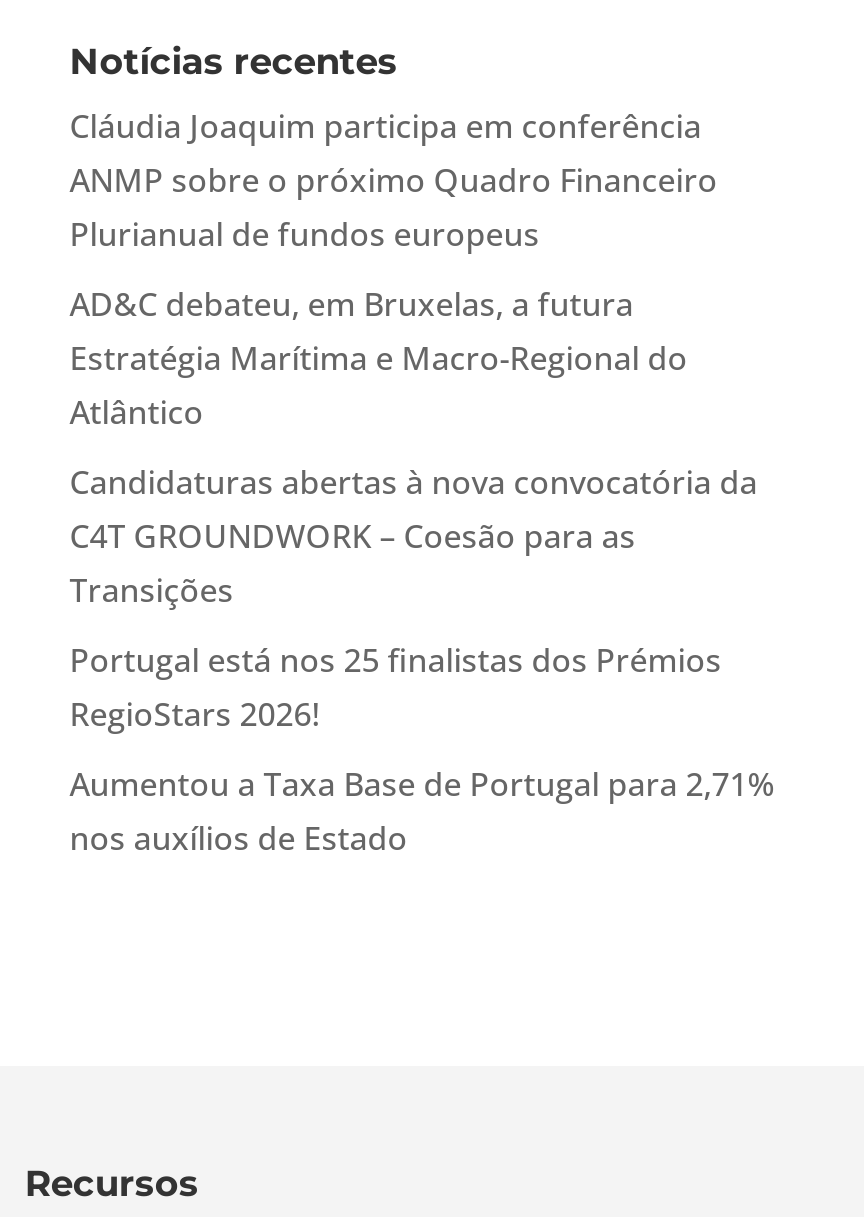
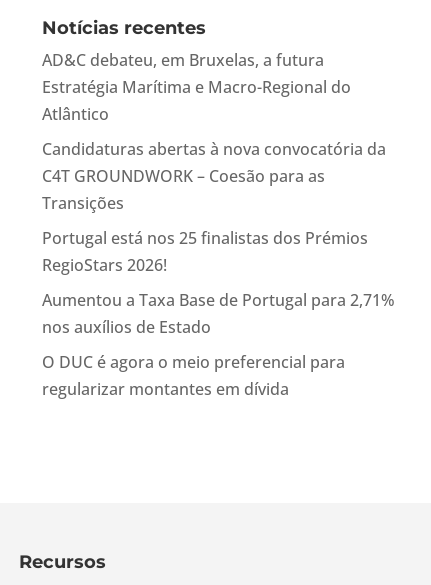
[70,105,718,257] Cláudia Joaquim participa em conferência | ANMP sobre o próximo Quadro Financeiro | Plurianual de fundos europeus -> none
moved [70,283,776,861] -> [42,49,395,338]: AD&C debateu, em Bruxelas, a futura | Estratégia Marítima e Macro-Regional do | Atlântico | ... | Aumentou a Taxa Base de Portugal para 2,71% | nos auxílios de Estado
none -> [42,351,345,400] O DUC é agora o meio preferencial para | regularizar montantes em dívida

